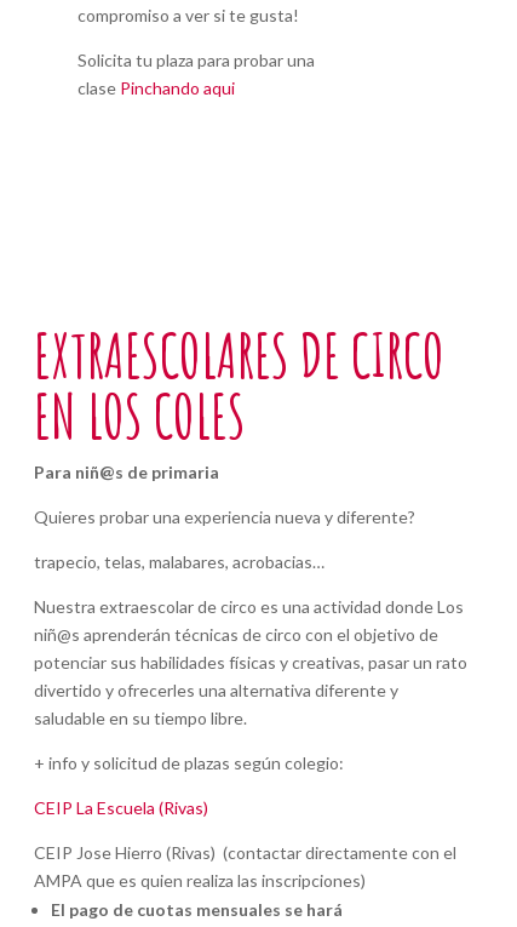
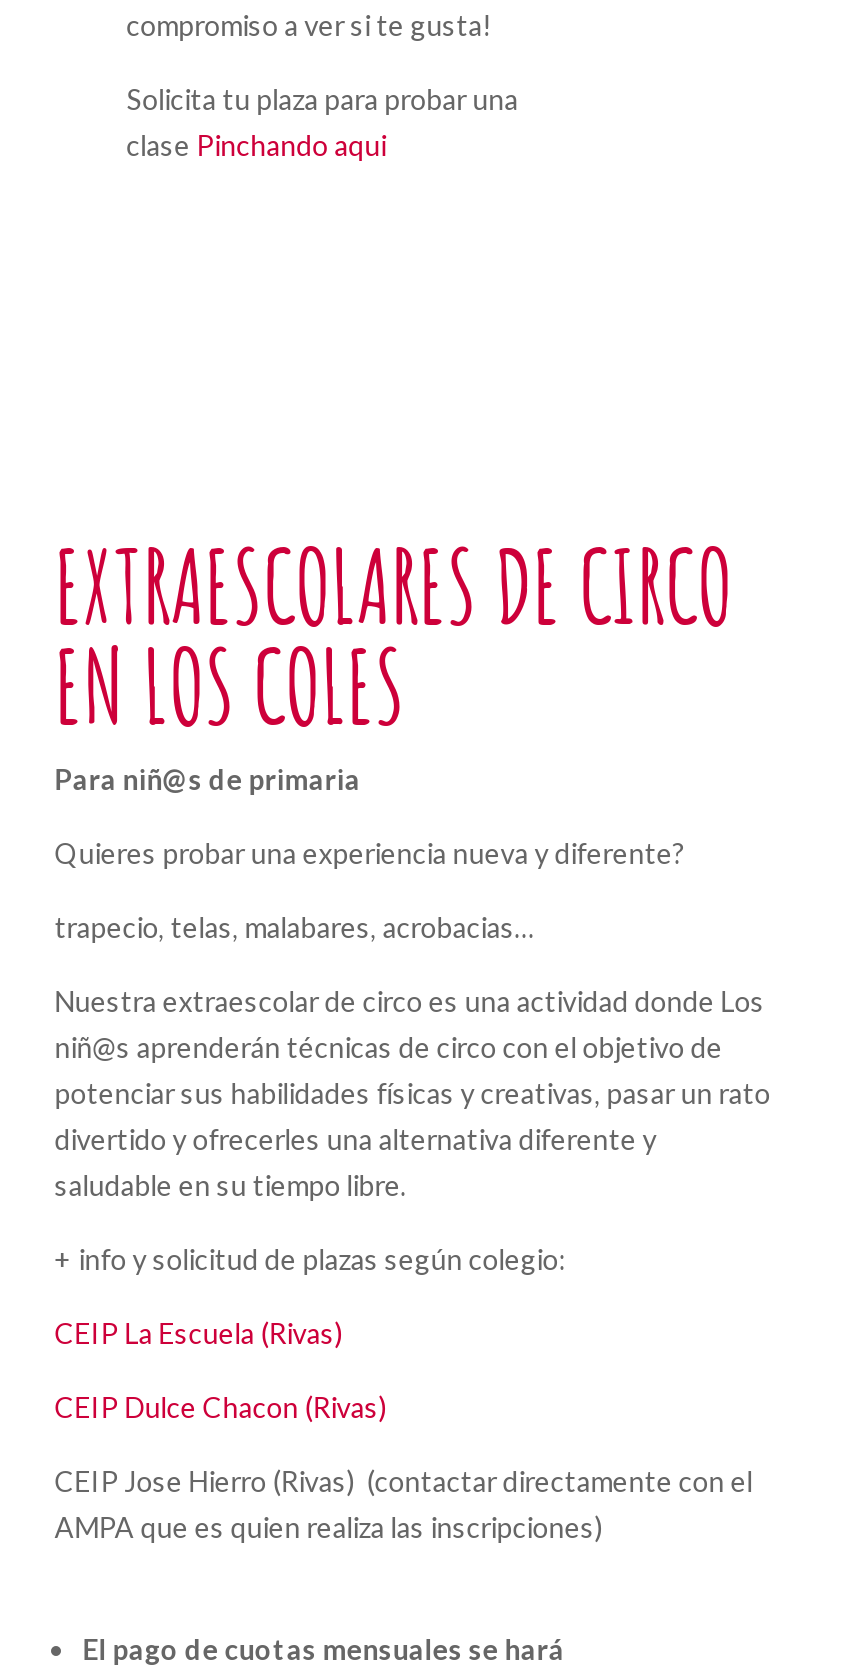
none -> [55,1390,387,1424] CEIP Dulce Chacon (Rivas)

